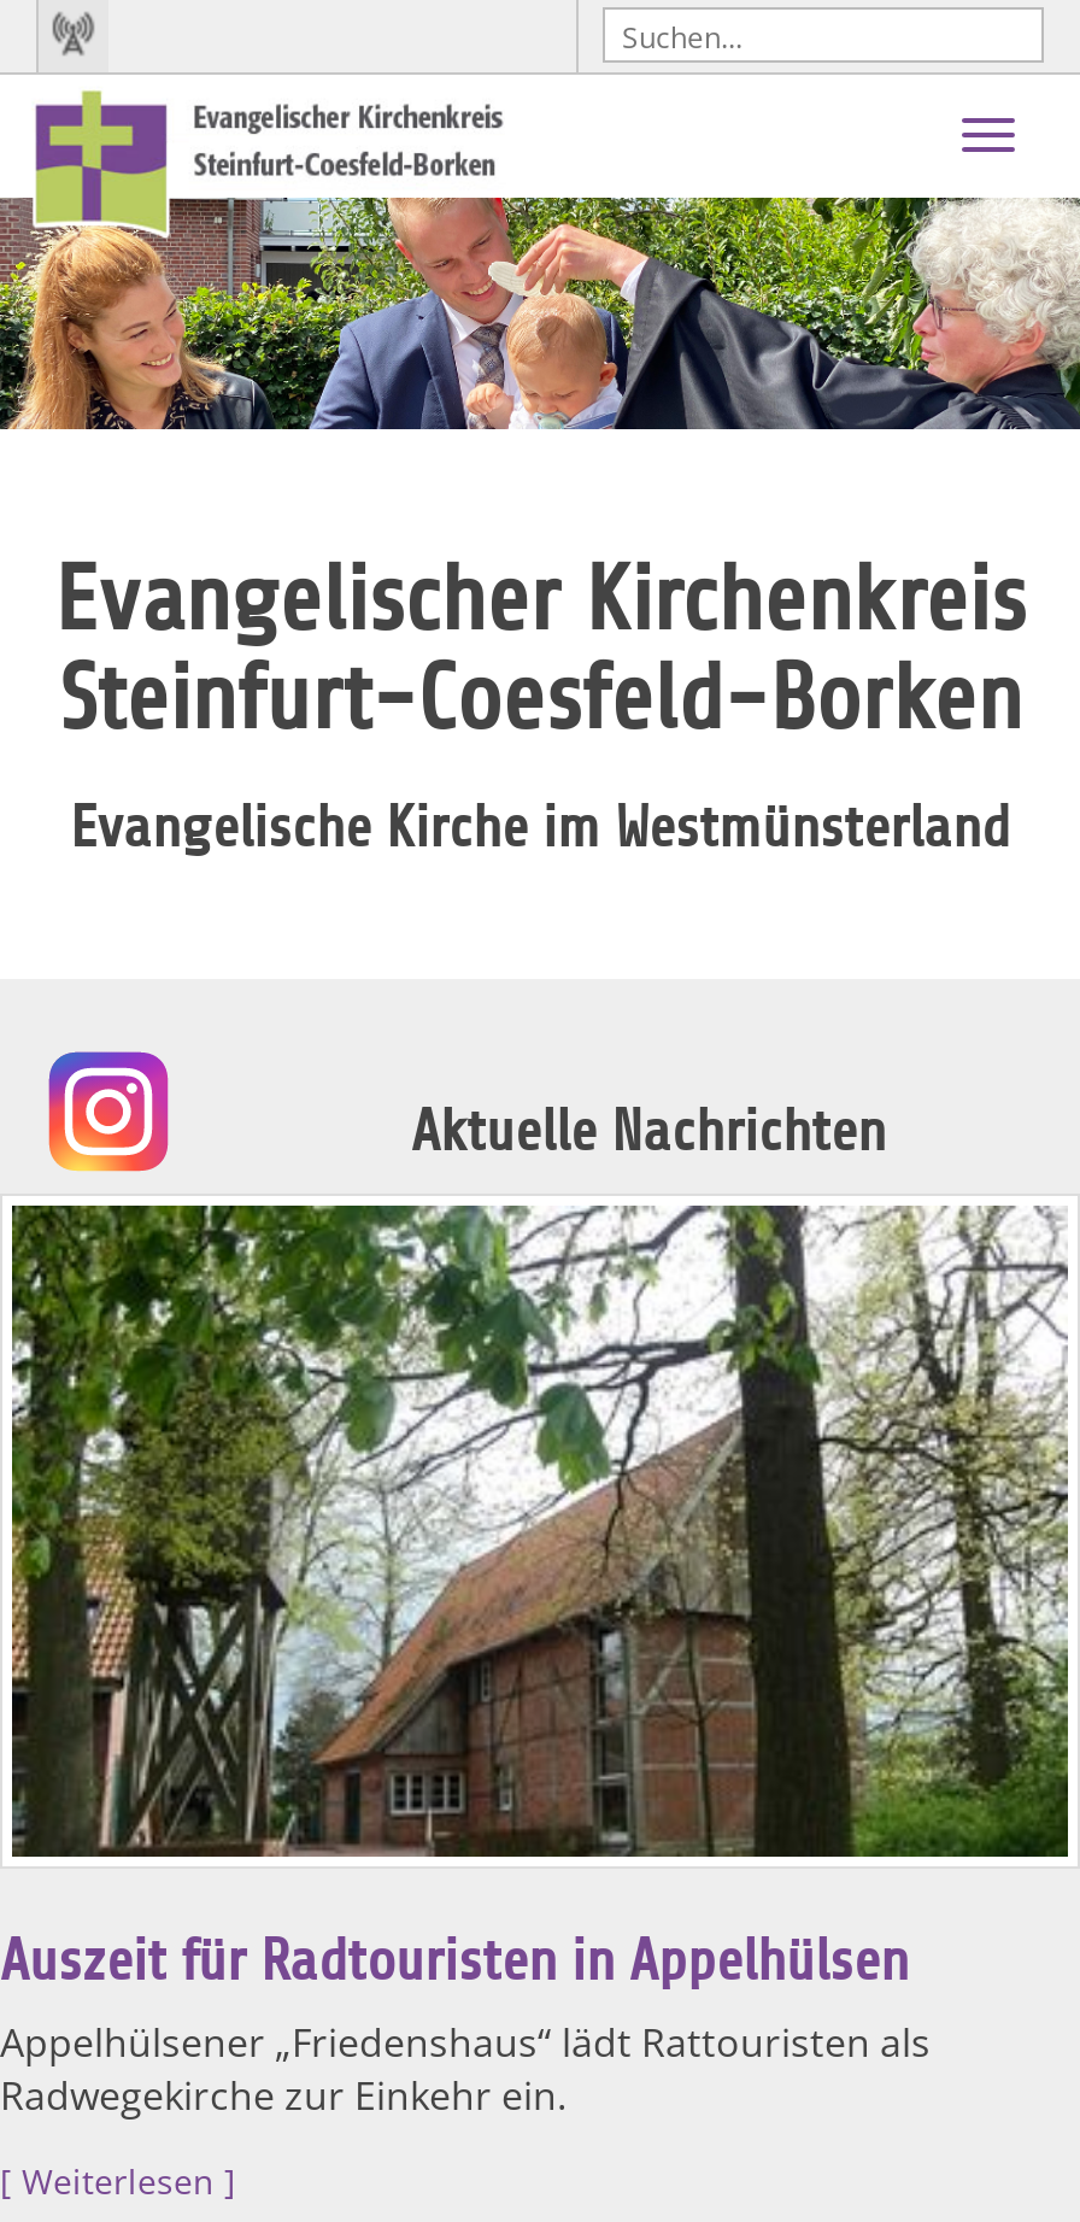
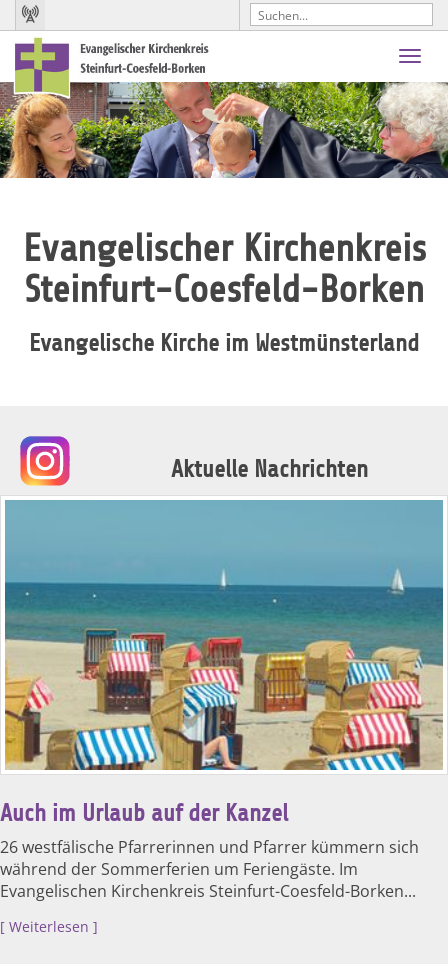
[0,1203,1070,2123] [image] | Auszeit für Radtouristen in Appelhülsen | Appelhülsener „Friedenshaus“ lädt Rattouristen als | Radwegekirche zur Einkehr ein. -> [0,499,444,902] [image] | Auch im Urlaub auf der Kanzel | 26 westfälische Pfarrerinnen und Pfarrer kümmern sich | während der Sommerferien um Feriengäste. Im | Evangelischen Kirchenkreis Steinfurt-Coesfeld-Borken...

